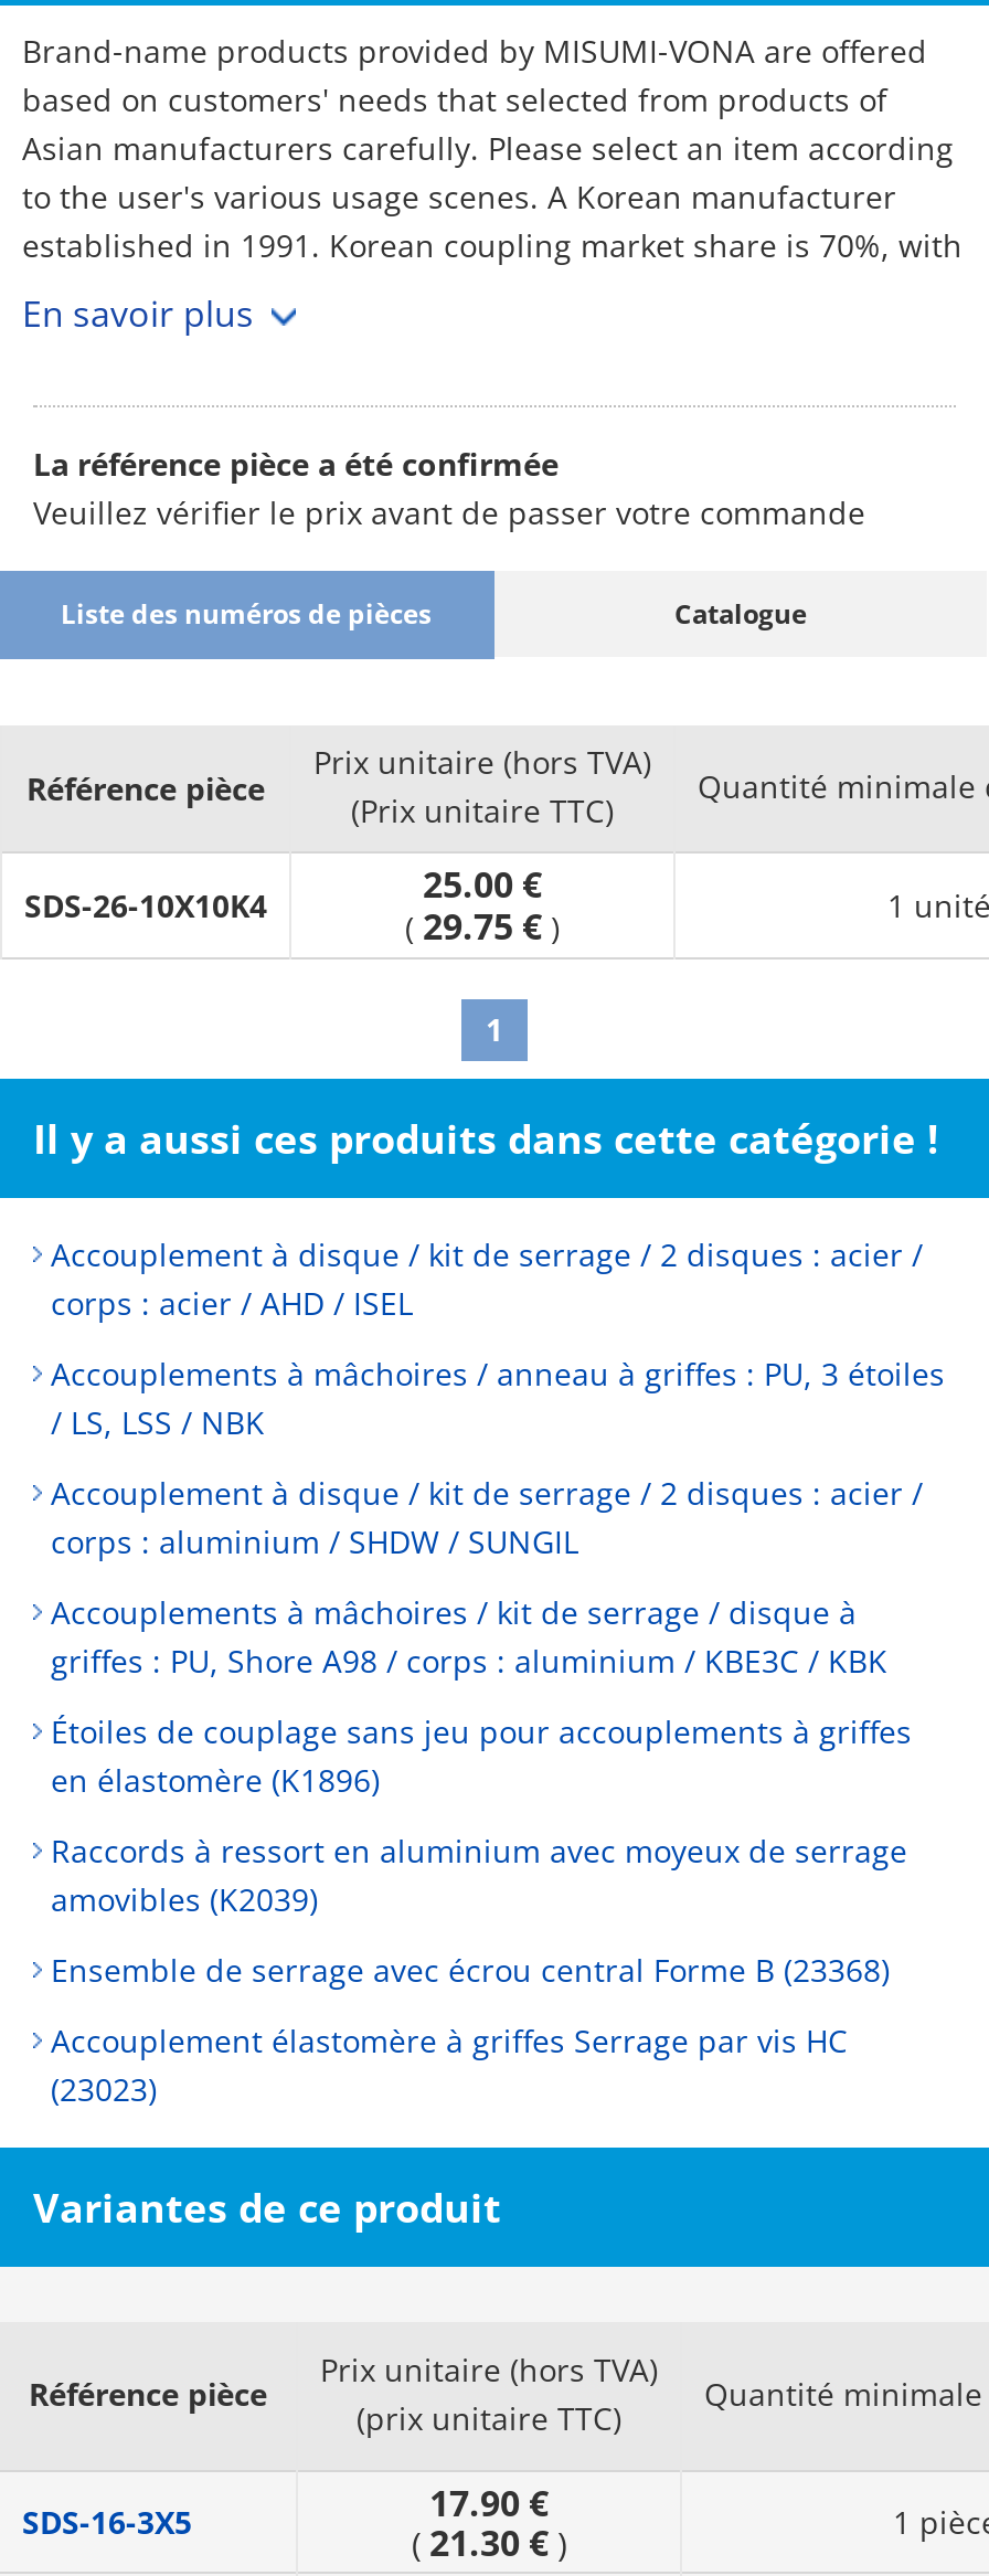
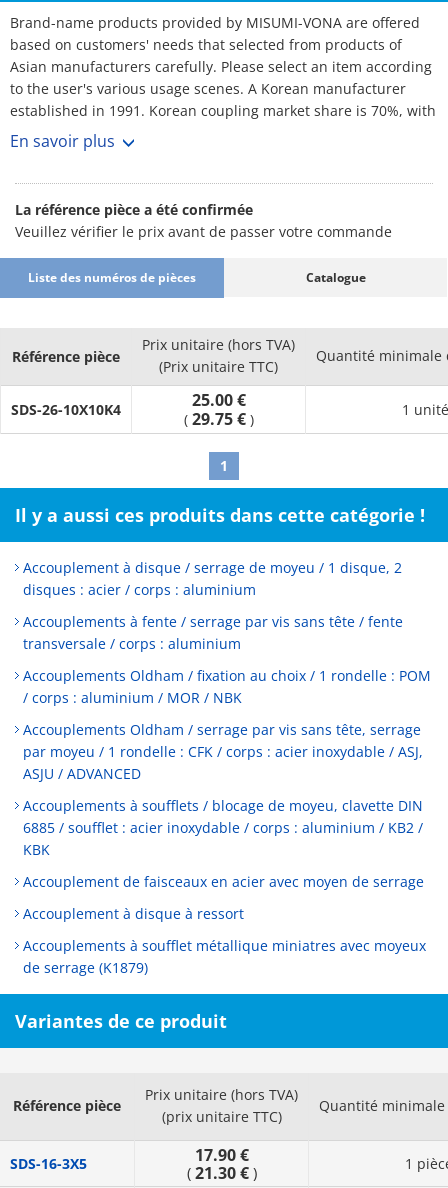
[51,1233,923,1324] Accouplement à disque / kit de serrage / 2 disques : acier / | corps : acier / AHD / ISEL -> [23,558,402,599] Accouplement à disque / serrage de moyeu / 1 disque, 2 | disques : acier / corps : aluminium
[51,1353,945,1443] Accouplements à mâchoires / anneau à griffes : PU, 3 étoiles | / LS, LSS / NBK -> [23,612,403,653] Accouplements à fente / serrage par vis sans tête / fente | transversale / corps : aluminium
[51,1472,923,1562] Accouplement à disque / kit de serrage / 2 disques : acier / | corps : aluminium / SHDW / SUNGIL -> [23,666,431,707] Accouplements Oldham / fixation au choix / 1 rondelle : POM | / corps : aluminium / MOR / NBK
[51,1591,887,1682] Accouplements à mâchoires / kit de serrage / disque à | griffes : PU, Shore A98 / corps : aluminium / KBE3C / KBK -> [23,720,423,783] Accouplements Oldham / serrage par vis sans tête, serrage | par moyeu / 1 rondelle : CFK / corps : acier inoxydable / ASJ, | ASJU / ADVANCED
[51,1710,912,1801] Étoiles de couplage sans jeu pour accouplements à griffes | en élastomère (K1896) -> [23,796,423,859] Accouplements à soufflets / blocage de moyeu, clavette DIN | 6885 / soufflet : acier inoxydable / corps : aluminium / KB2 / | KBK
[51,1830,907,1920] Raccords à ressort en aluminium avec moyeux de serrage | amovibles (K2039) -> [23,872,424,891] Accouplement de faisceaux en acier avec moyen de serrage
[51,1949,890,1991] Ensemble de serrage avec écrou central Forme B (23368) -> [23,904,244,923] Accouplement à disque à ressort
[51,2020,848,2110] Accouplement élastomère à griffes Serrage par vis HC | (23023) -> [23,936,426,977] Accouplements à soufflet métallique miniatres avec moyeux | de serrage (K1879)

